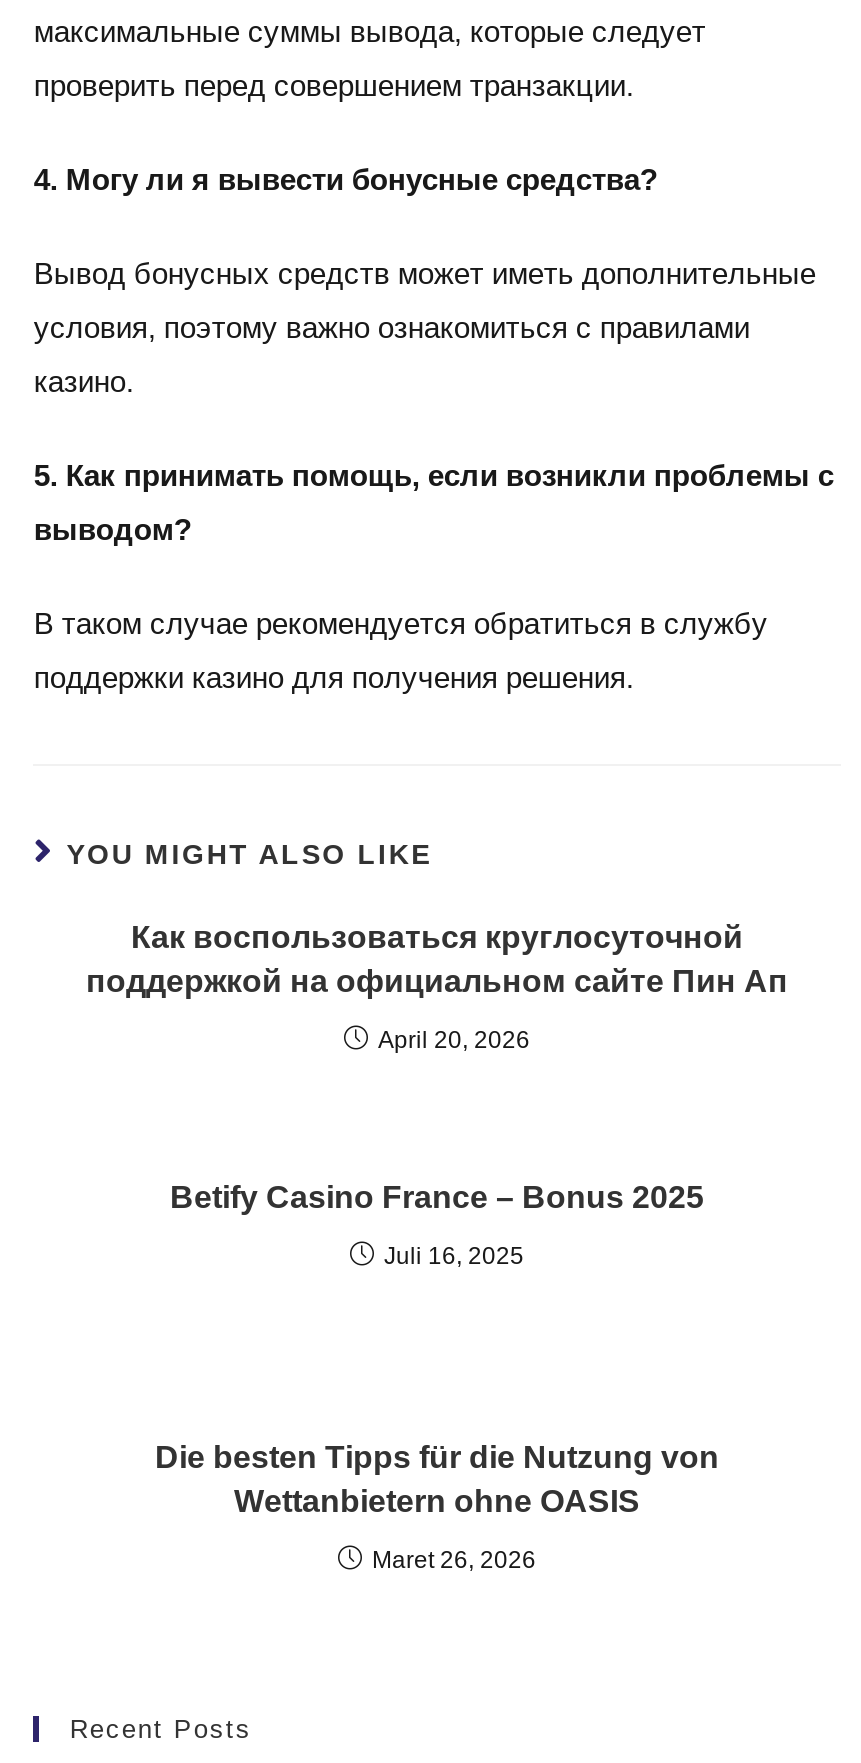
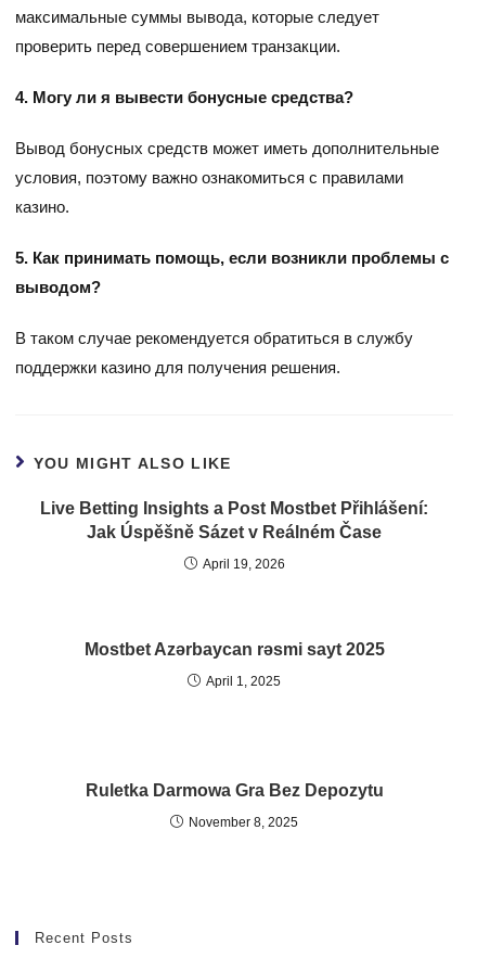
[86,920,788,998] Как воспользоваться круглосуточной | поддержкой на официальном сайте Пин Ап -> [40,499,428,541] Live Betting Insights a Post Mostbet Přihlášení: | Jak Úspěšně Sázet v Reálném Čase
[378,1026,530,1054] April 20, 2026 -> [202,556,285,572] April 19, 2026
[170,1180,704,1214] Betify Casino France – Bonus 2025 -> [84,640,384,658] Mostbet Azərbaycan rəsmi sayt 2025
[384,1242,524,1270] Juli 16, 2025 -> [206,674,281,689] April 1, 2025
[155,1440,719,1518] Die besten Tipps für die Nutzung von | Wettanbietern ohne OASIS -> [85,781,383,799] Ruletka Darmowa Gra Bez Depozytu
[372,1546,536,1574] Maret 26, 2026 -> [189,815,298,830] November 8, 2025

